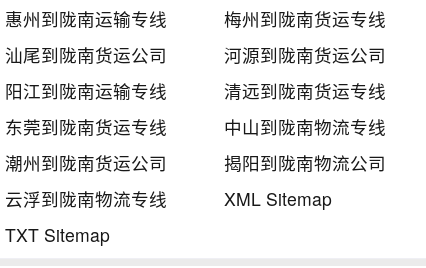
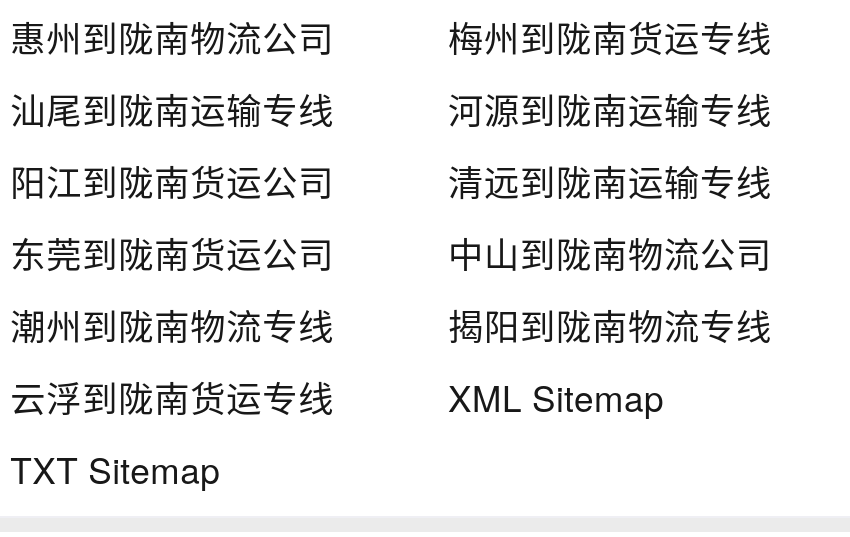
[5,6,167,31] 惠州到陇南运输专线 -> [10,12,334,62] 惠州到陇南物流公司
[5,42,167,67] 汕尾到陇南货运公司 -> [10,84,334,134] 汕尾到陇南运输专线
[224,42,386,67] 河源到陇南货运公司 -> [448,84,772,134] 河源到陇南运输专线
[5,78,167,103] 阳江到陇南运输专线 -> [10,156,334,206] 阳江到陇南货运公司
[224,78,386,103] 清远到陇南货运专线 -> [448,156,772,206] 清远到陇南运输专线
[5,114,167,139] 东莞到陇南货运专线 -> [10,228,334,278] 东莞到陇南货运公司
[224,114,386,139] 中山到陇南物流专线 -> [448,228,772,278] 中山到陇南物流公司
[5,150,167,175] 潮州到陇南货运公司 -> [10,300,334,350] 潮州到陇南物流专线
[224,150,386,175] 揭阳到陇南物流公司 -> [448,300,772,350] 揭阳到陇南物流专线
[5,186,167,211] 云浮到陇南物流专线 -> [10,372,334,422] 云浮到陇南货运专线

